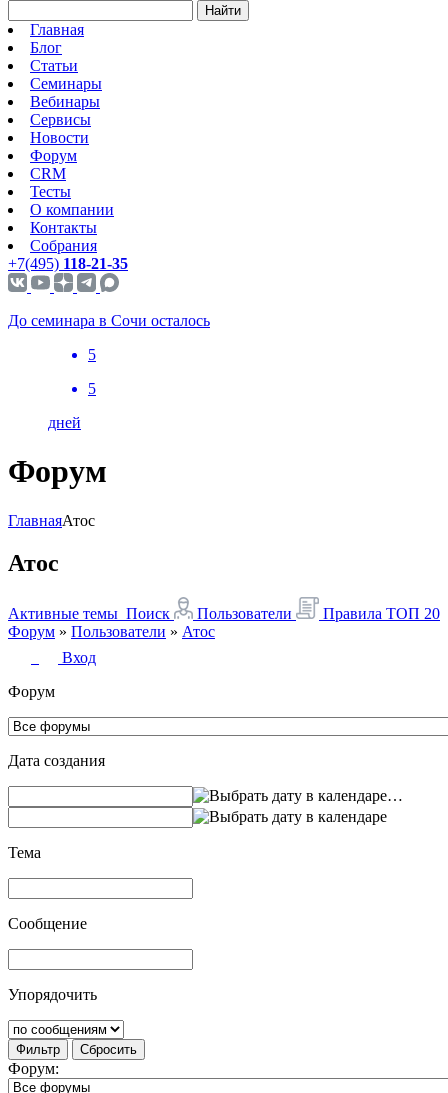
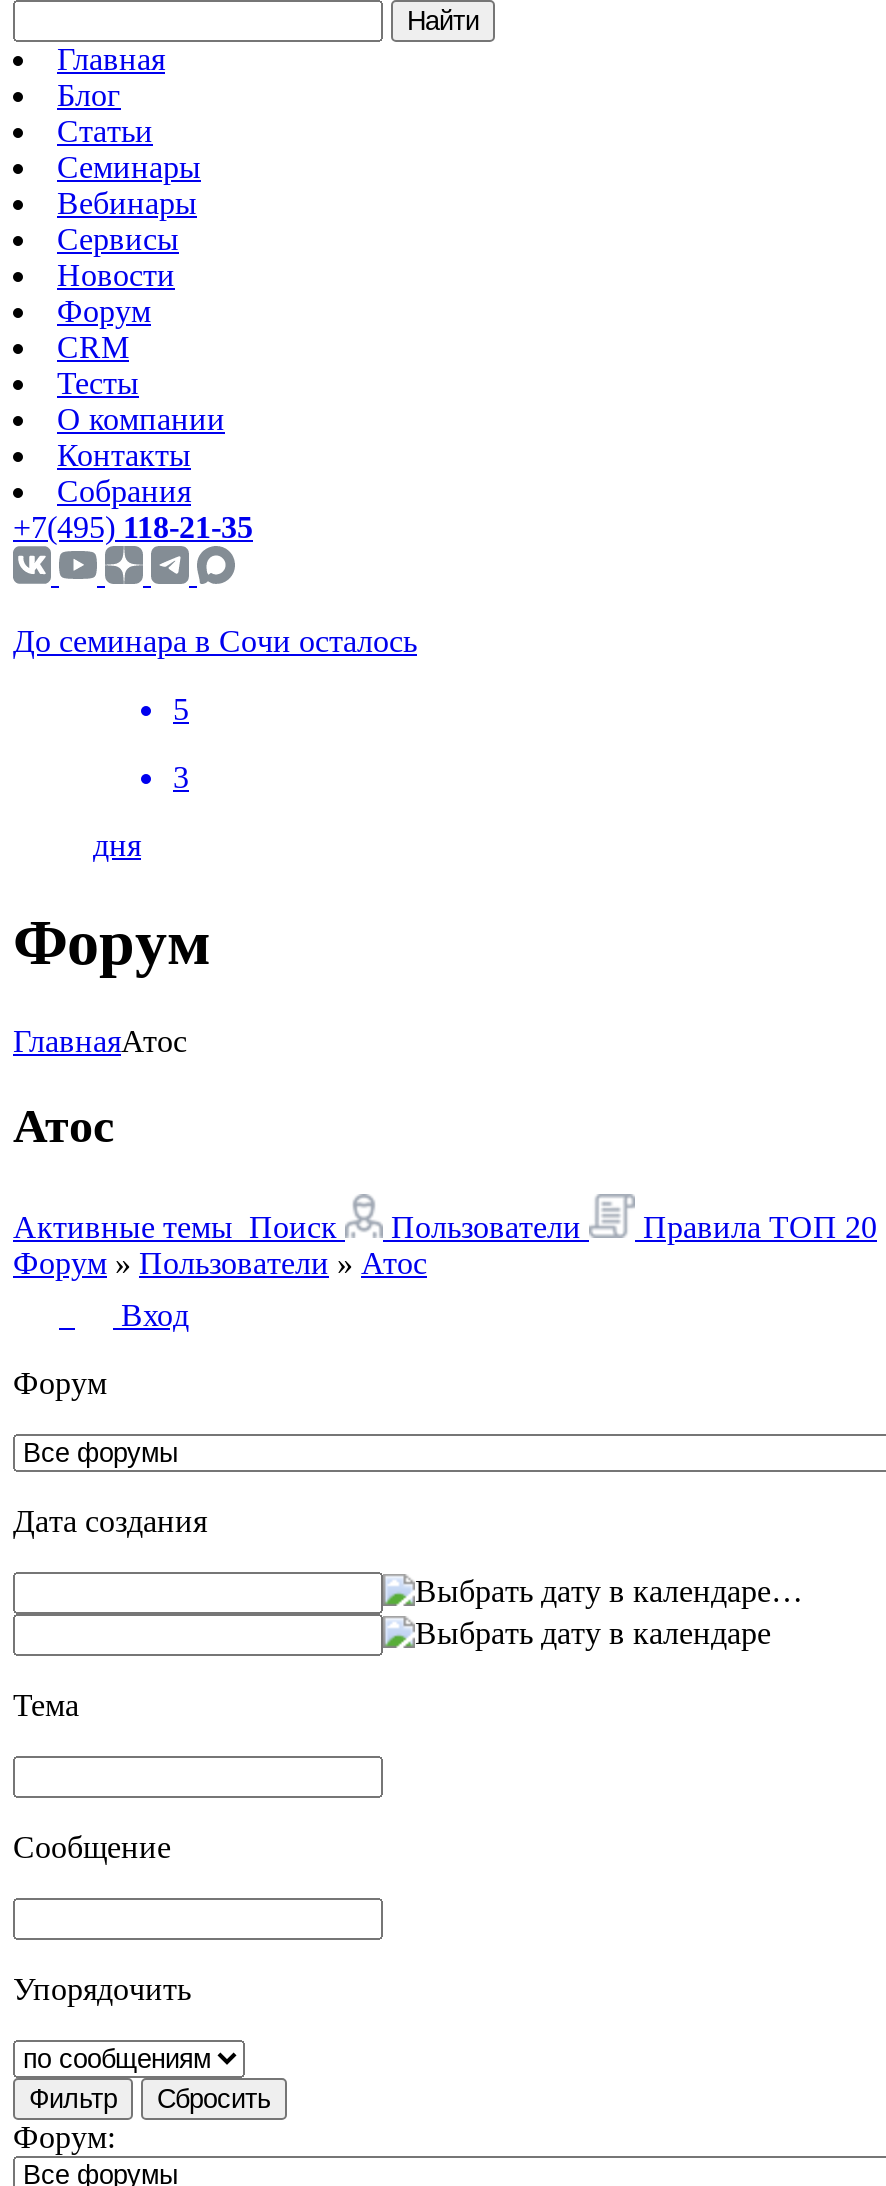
[88,380,96,397] 5 -> [173,760,189,794] 3
[48,414,81,431] дней -> [93,828,141,862] дня

